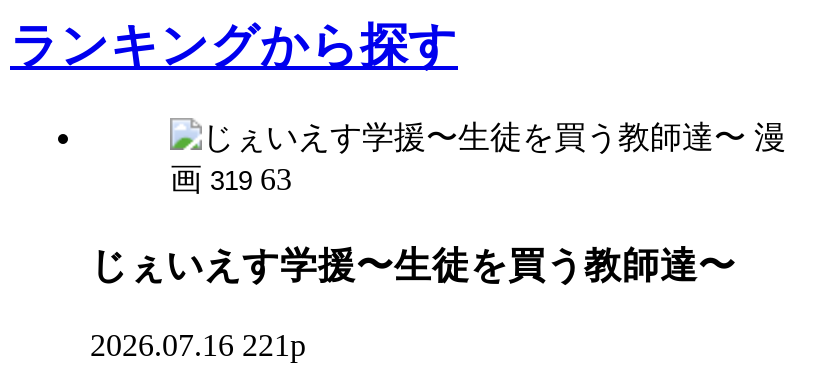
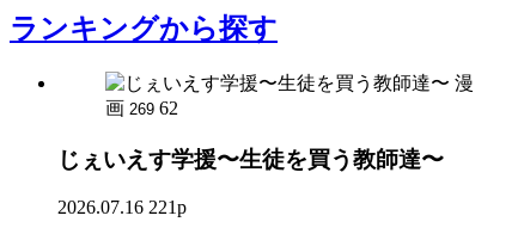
[170,162,292,196] 画 319 63 -> [105,98,178,118] 画 269 62

